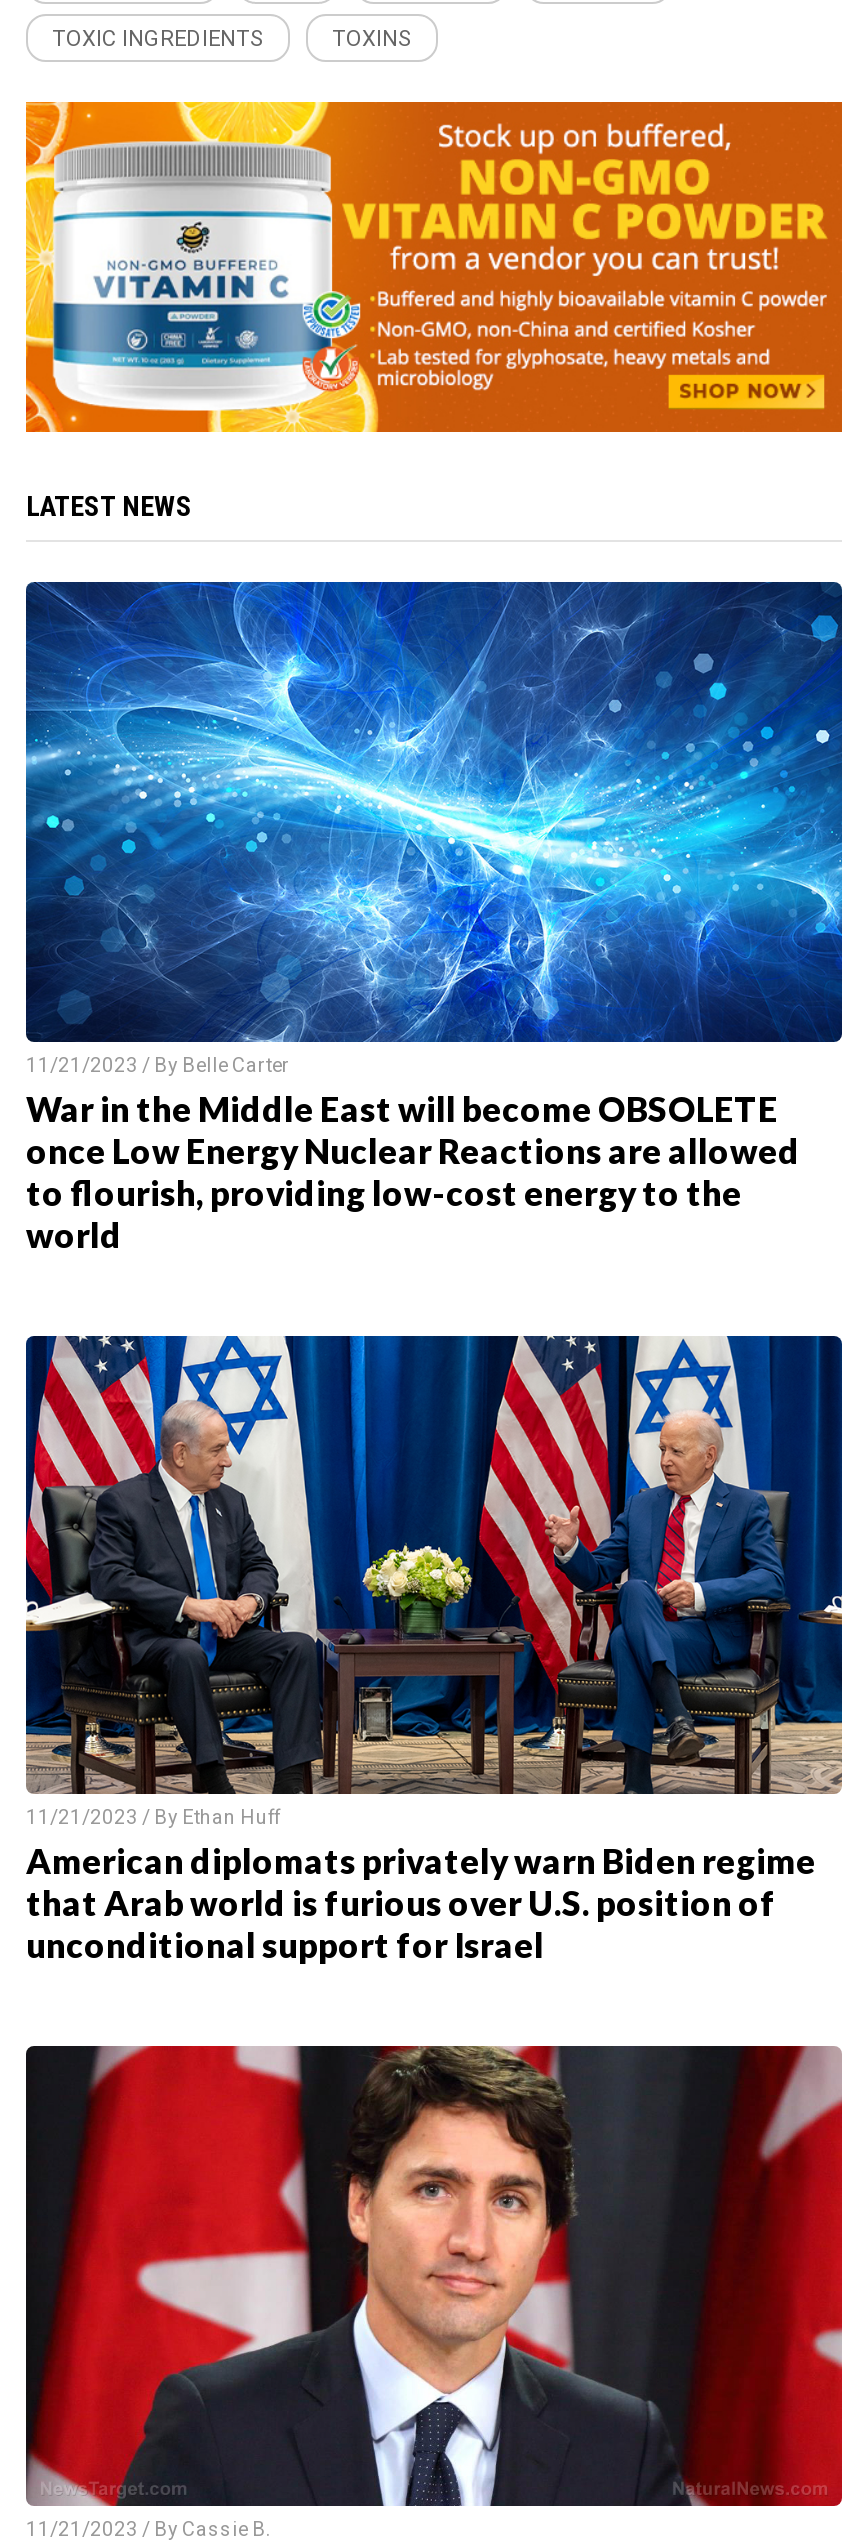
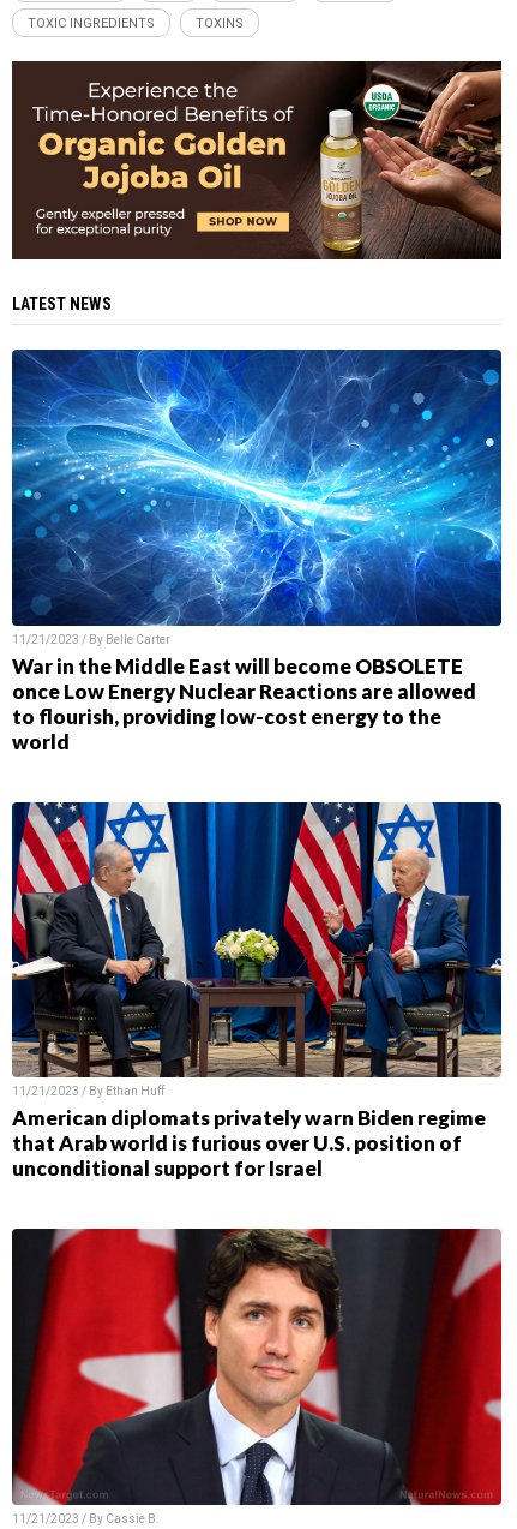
[24,100,844,434] [image] -> [11,60,503,261] [image]

